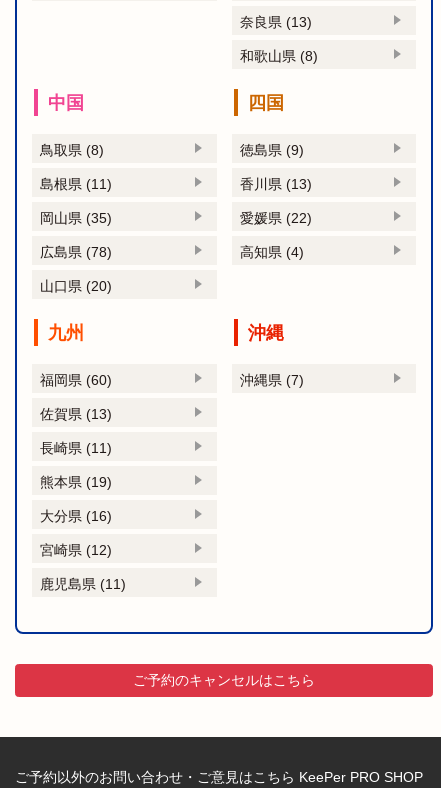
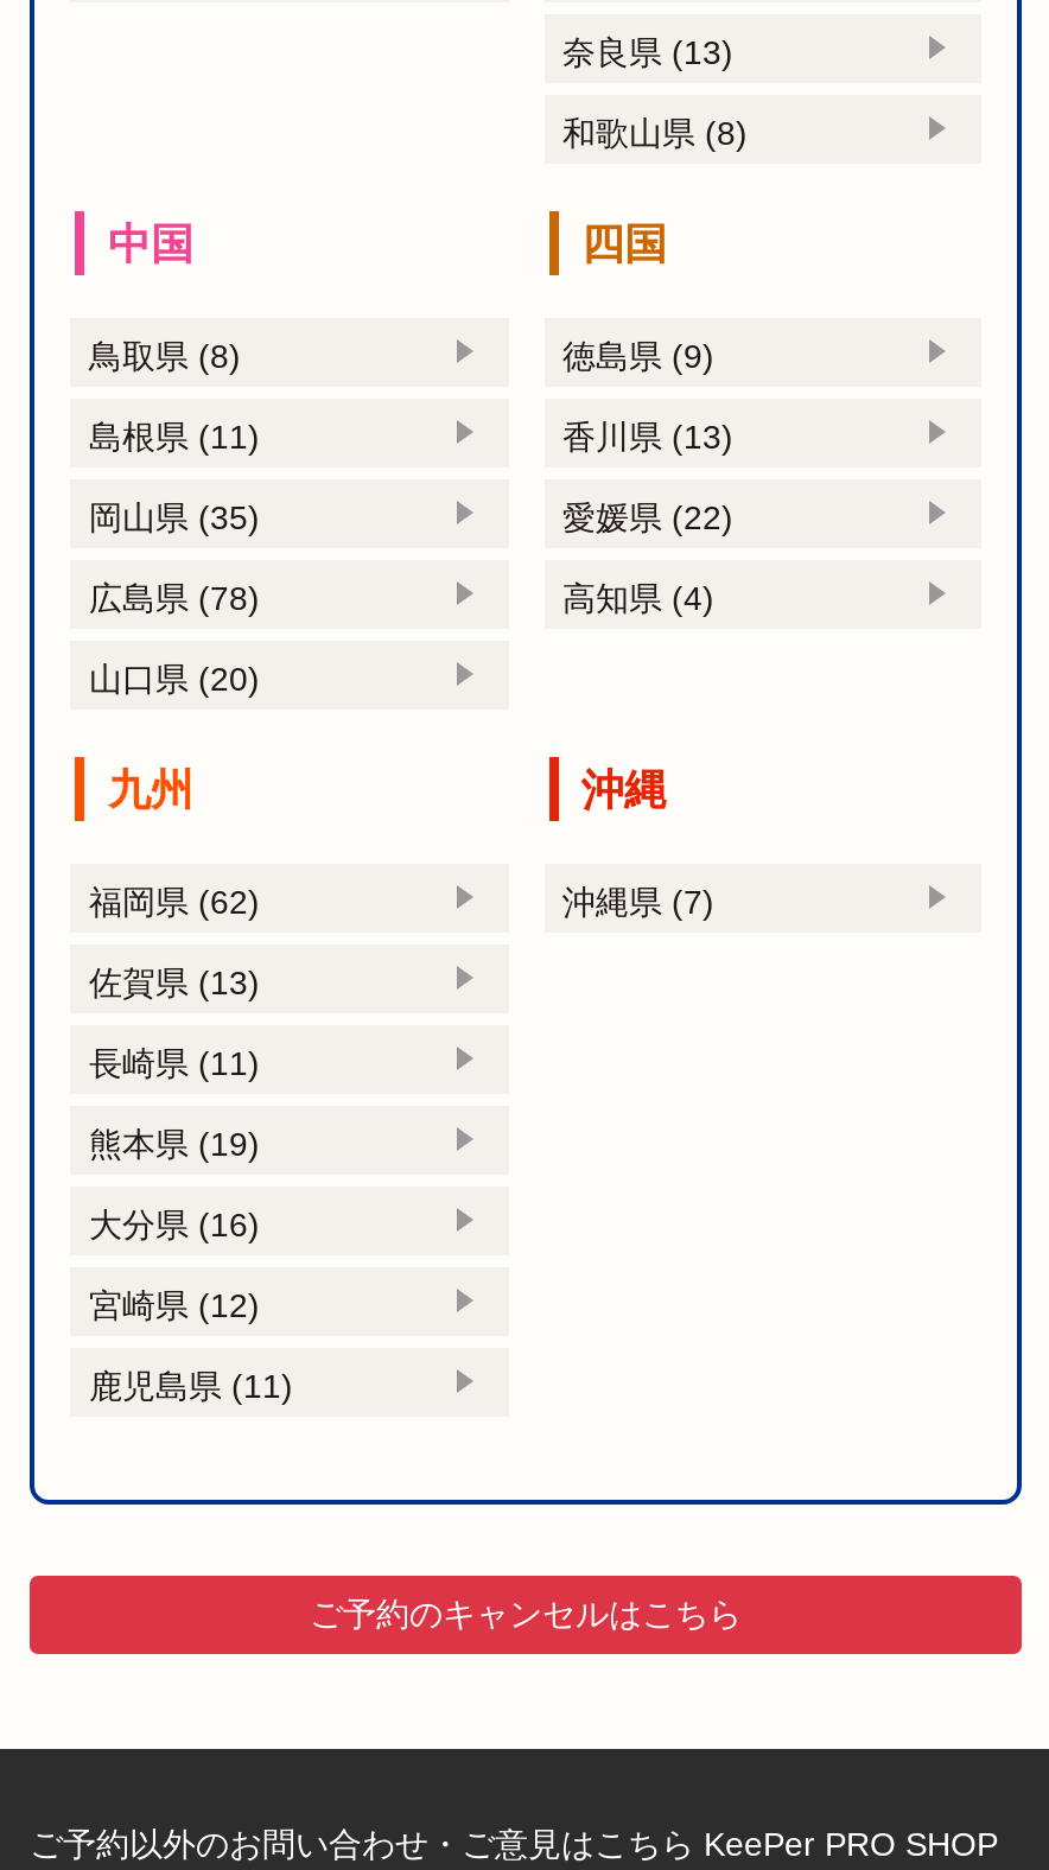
[40,371,112,387] 福岡県 (60) -> [89,882,260,920] 福岡県 (62)

